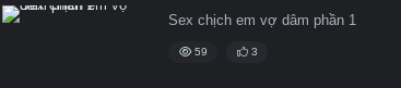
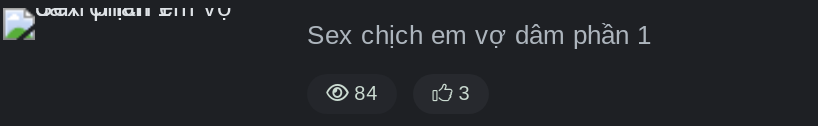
[191,46,207,58] 59 -> [348,83,378,105] 84

